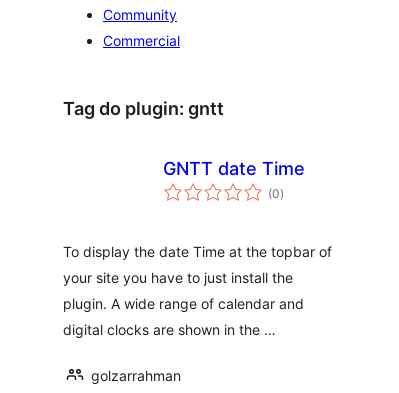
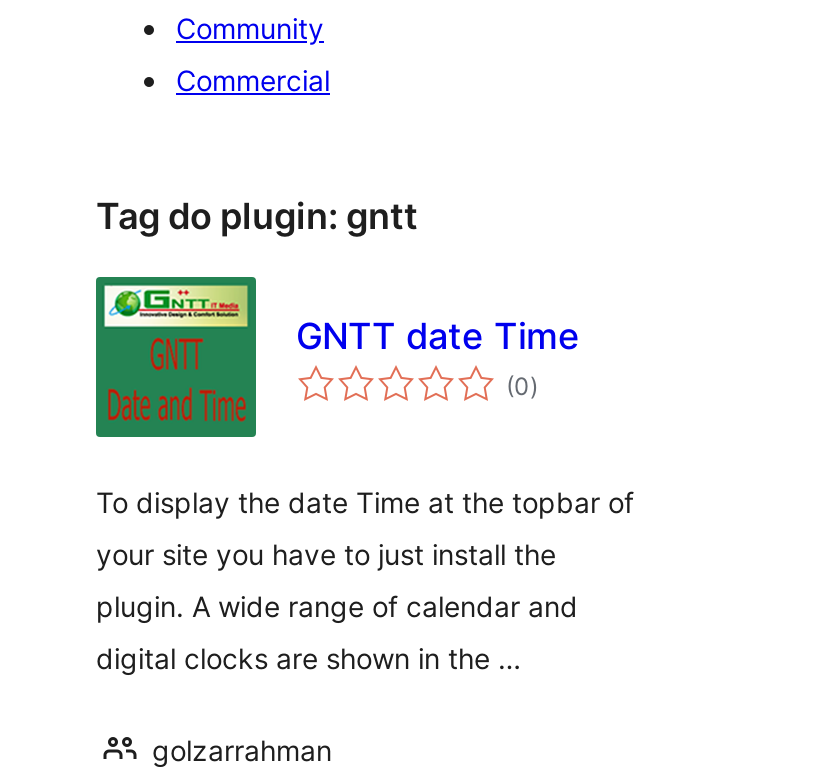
none -> [94,275,258,439] [image]

